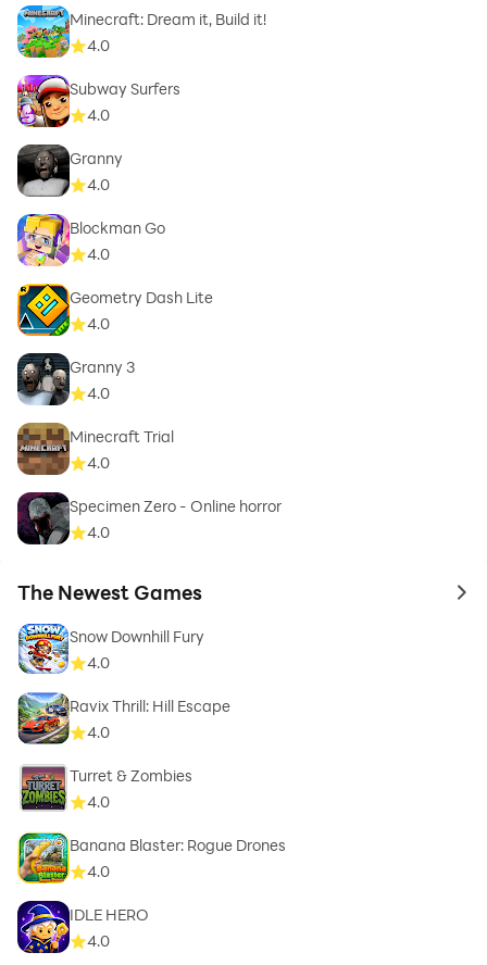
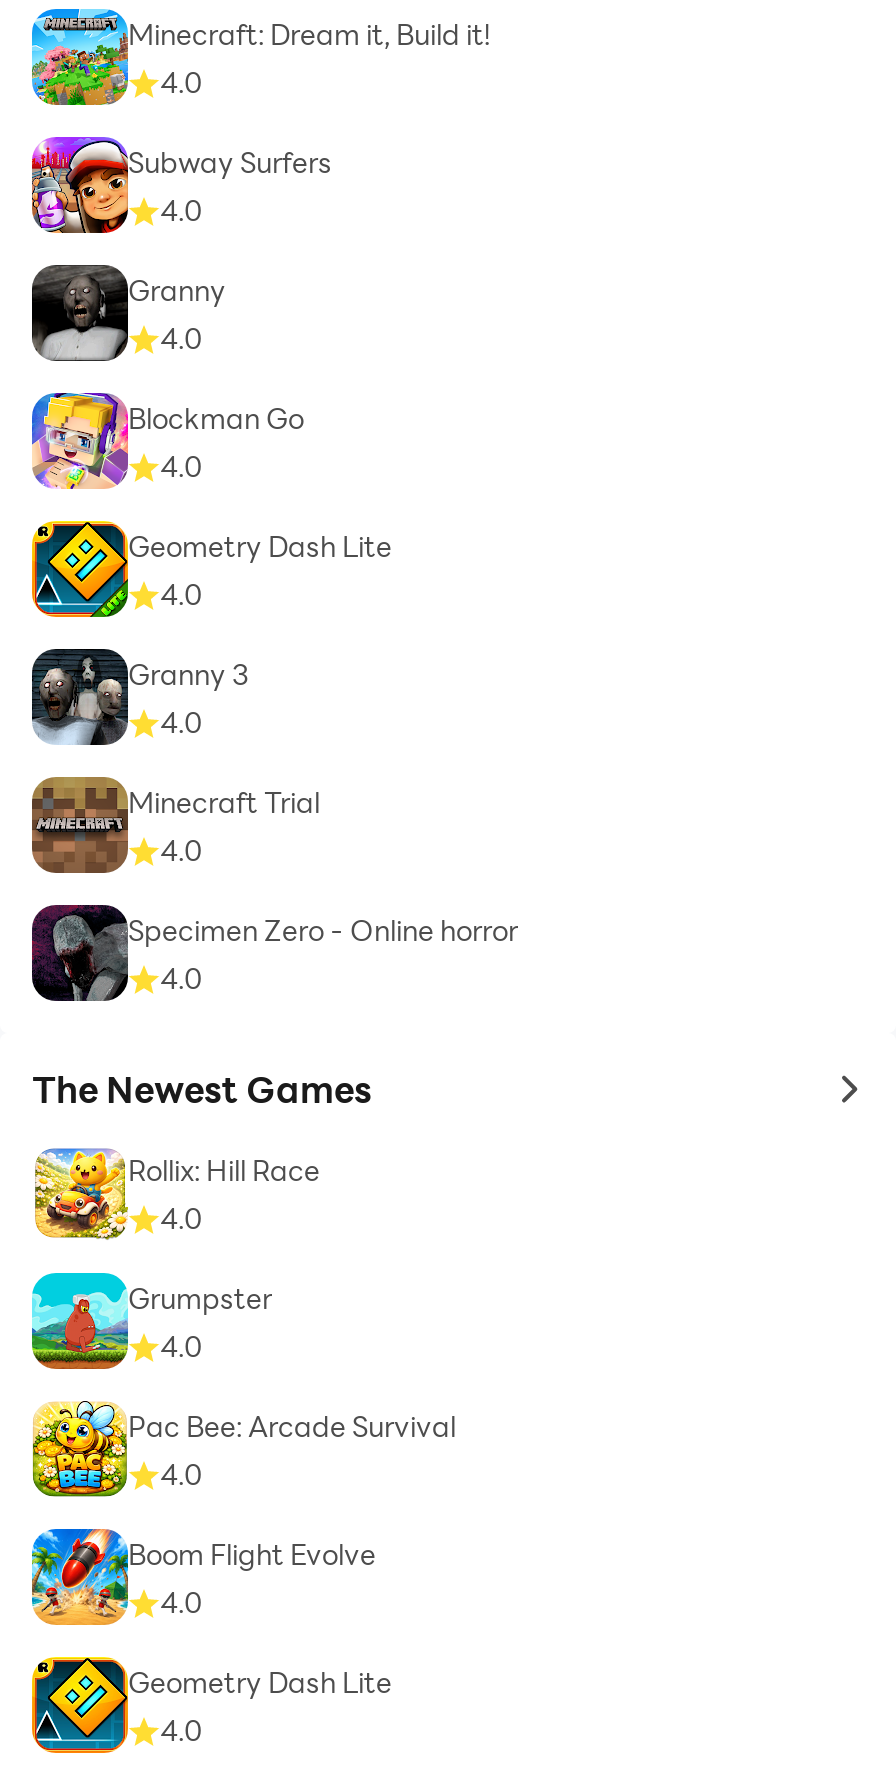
[17,624,204,675] [image] | Snow Downhill Fury -> [34,1149,320,1241] [image] | Rollix: Hill Race
[17,692,230,745] [image] | Ravix Thrill: Hill Escape -> [30,1271,272,1371] [image] | Grumpster
[17,762,192,814] [image] | Turret & Zombies -> [30,1399,456,1499] [image] | Pac Bee: Arcade Survival
[16,831,286,883] [image] | Banana Blaster: Rogue Drones -> [30,1527,376,1625] [image] | Boom Flight Evolve
[16,900,149,954] [image] | IDLE HERO -> [30,1655,392,1755] [image] | Geometry Dash Lite

